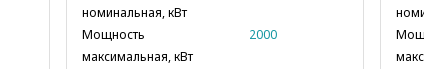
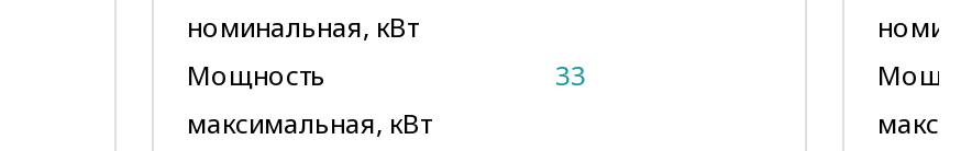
[249,26,277,43] 2000 -> [555,57,586,95] 33

